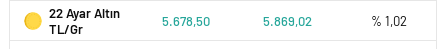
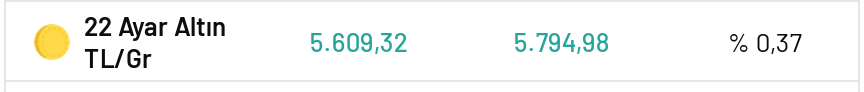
[162,12,210,28] 5.678,50 -> [310,25,408,57] 5.609,32
[263,12,312,28] 5.869,02 -> [514,25,610,57] 5.794,98
[371,12,407,28] % 1,02 -> [728,25,802,57] % 0,37

